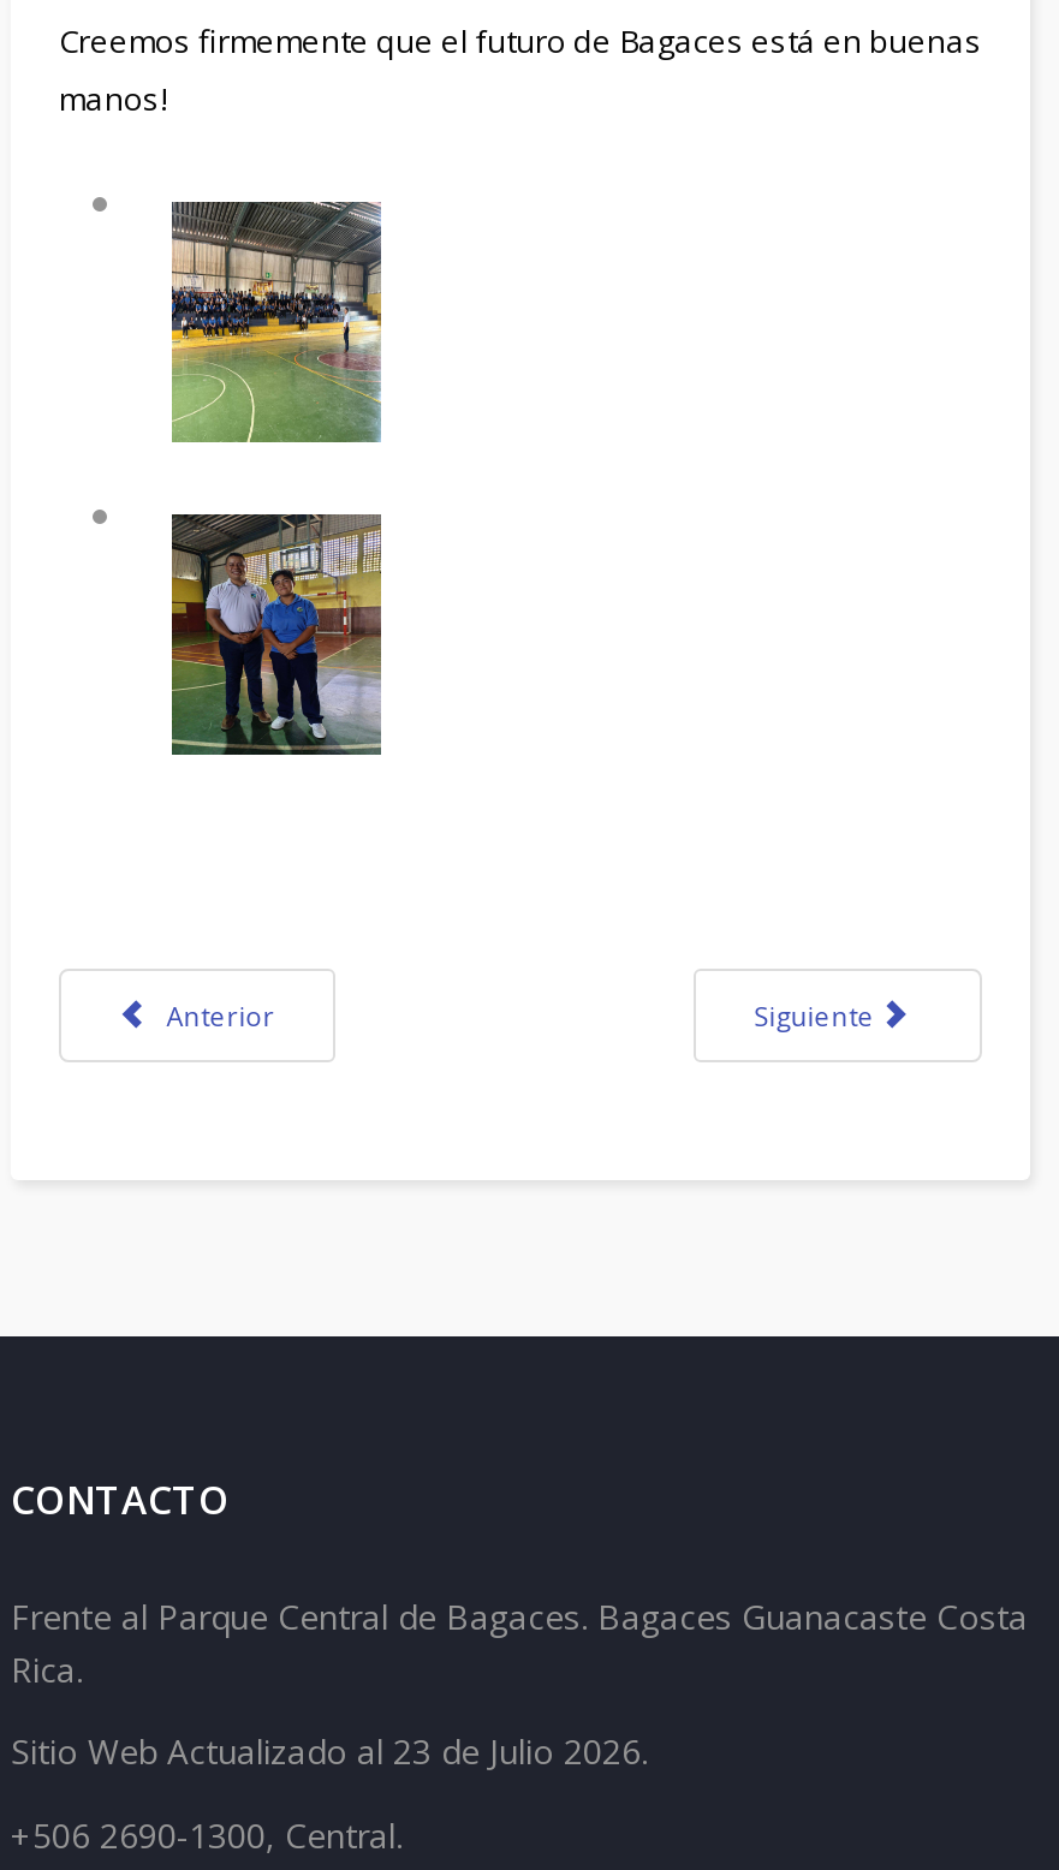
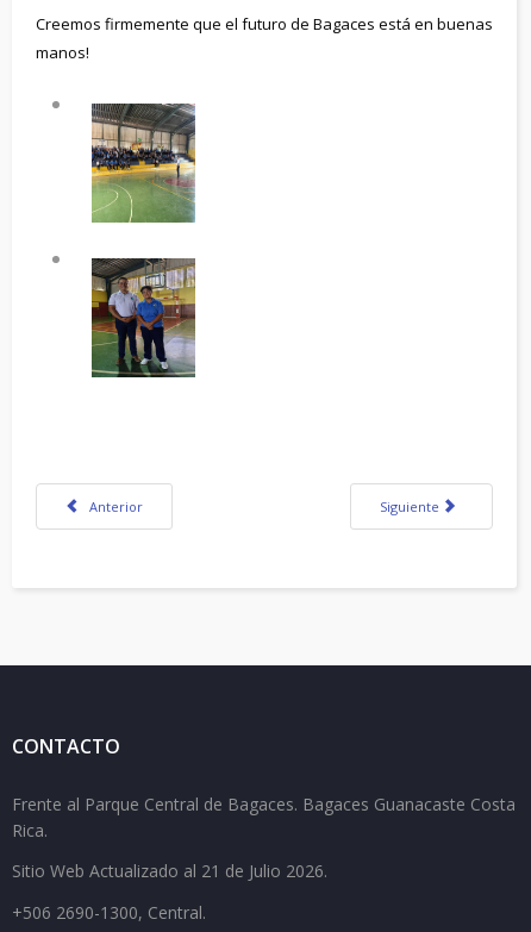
[11,1728,648,1774] Sitio Web Actualizado al 23 de Julio 2026. -> [12,859,327,882] Sitio Web Actualizado al 21 de Julio 2026.

